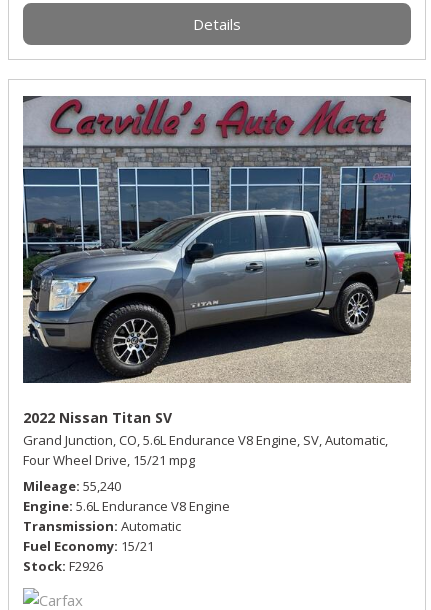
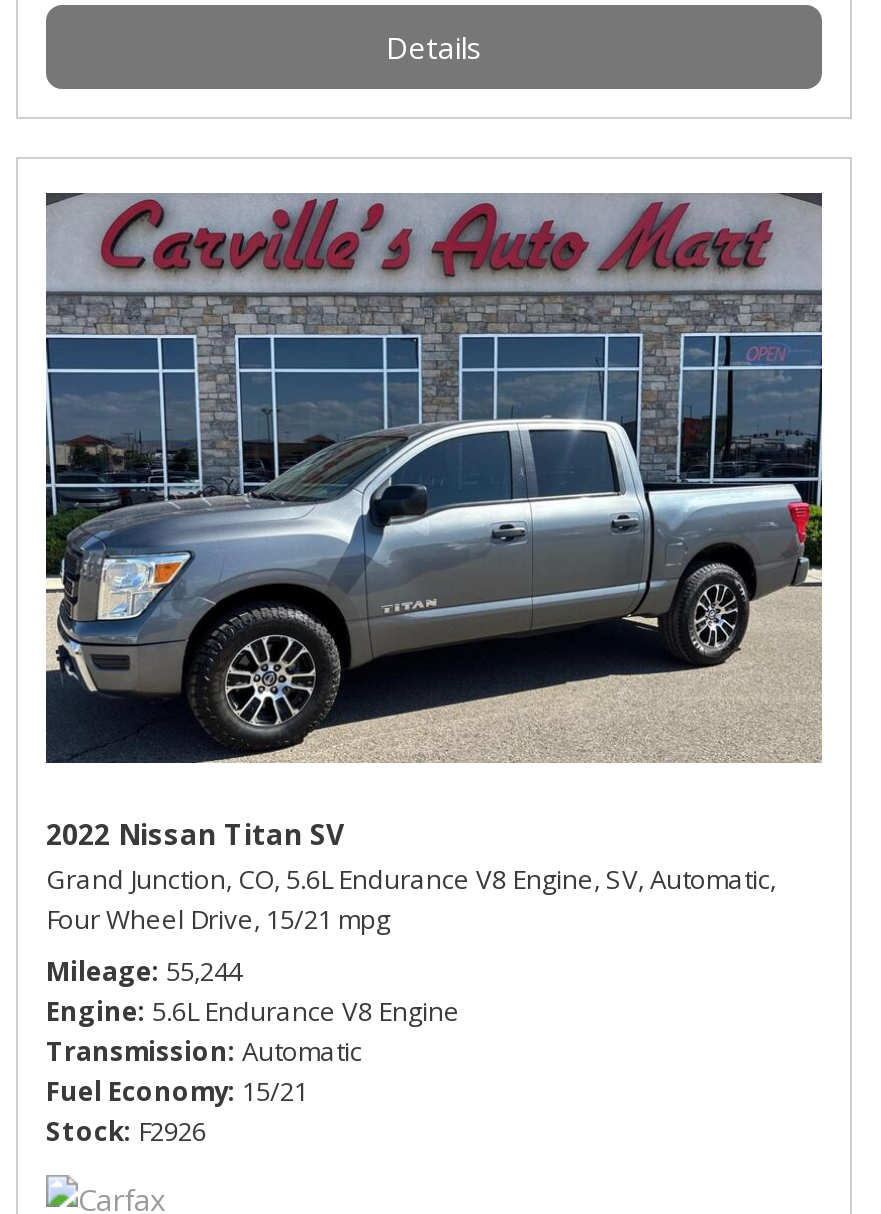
[23,477,121,495] Mileage 55,240 -> [46,953,242,989] Mileage 55,244

